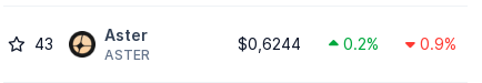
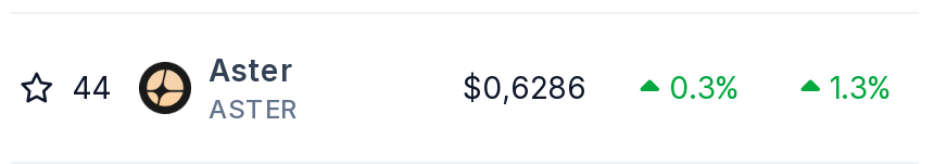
[34,34,53,53] 43 -> [72,68,111,105] 44
[238,34,301,53] $0,6244 -> [463,68,586,105] $0,6286
[343,34,379,53] 0.2% -> [669,68,739,105] 0.3%
[420,34,456,53] 0.9% -> [830,68,891,105] 1.3%

